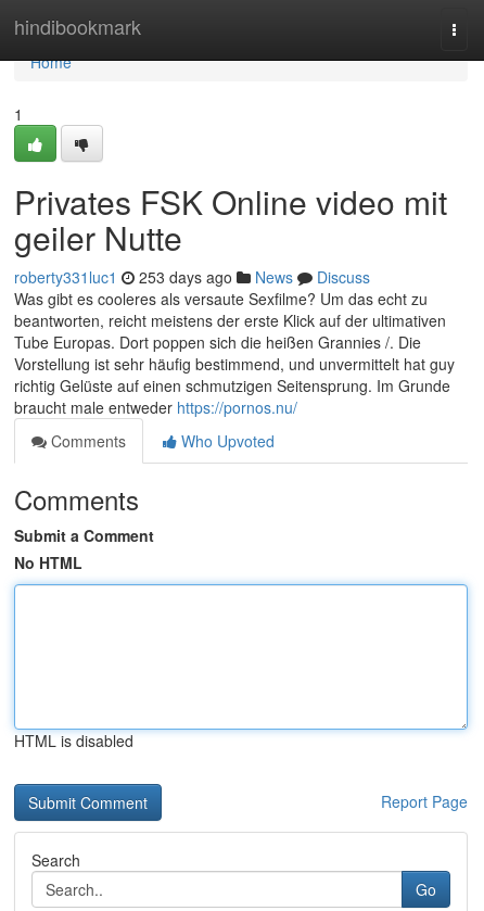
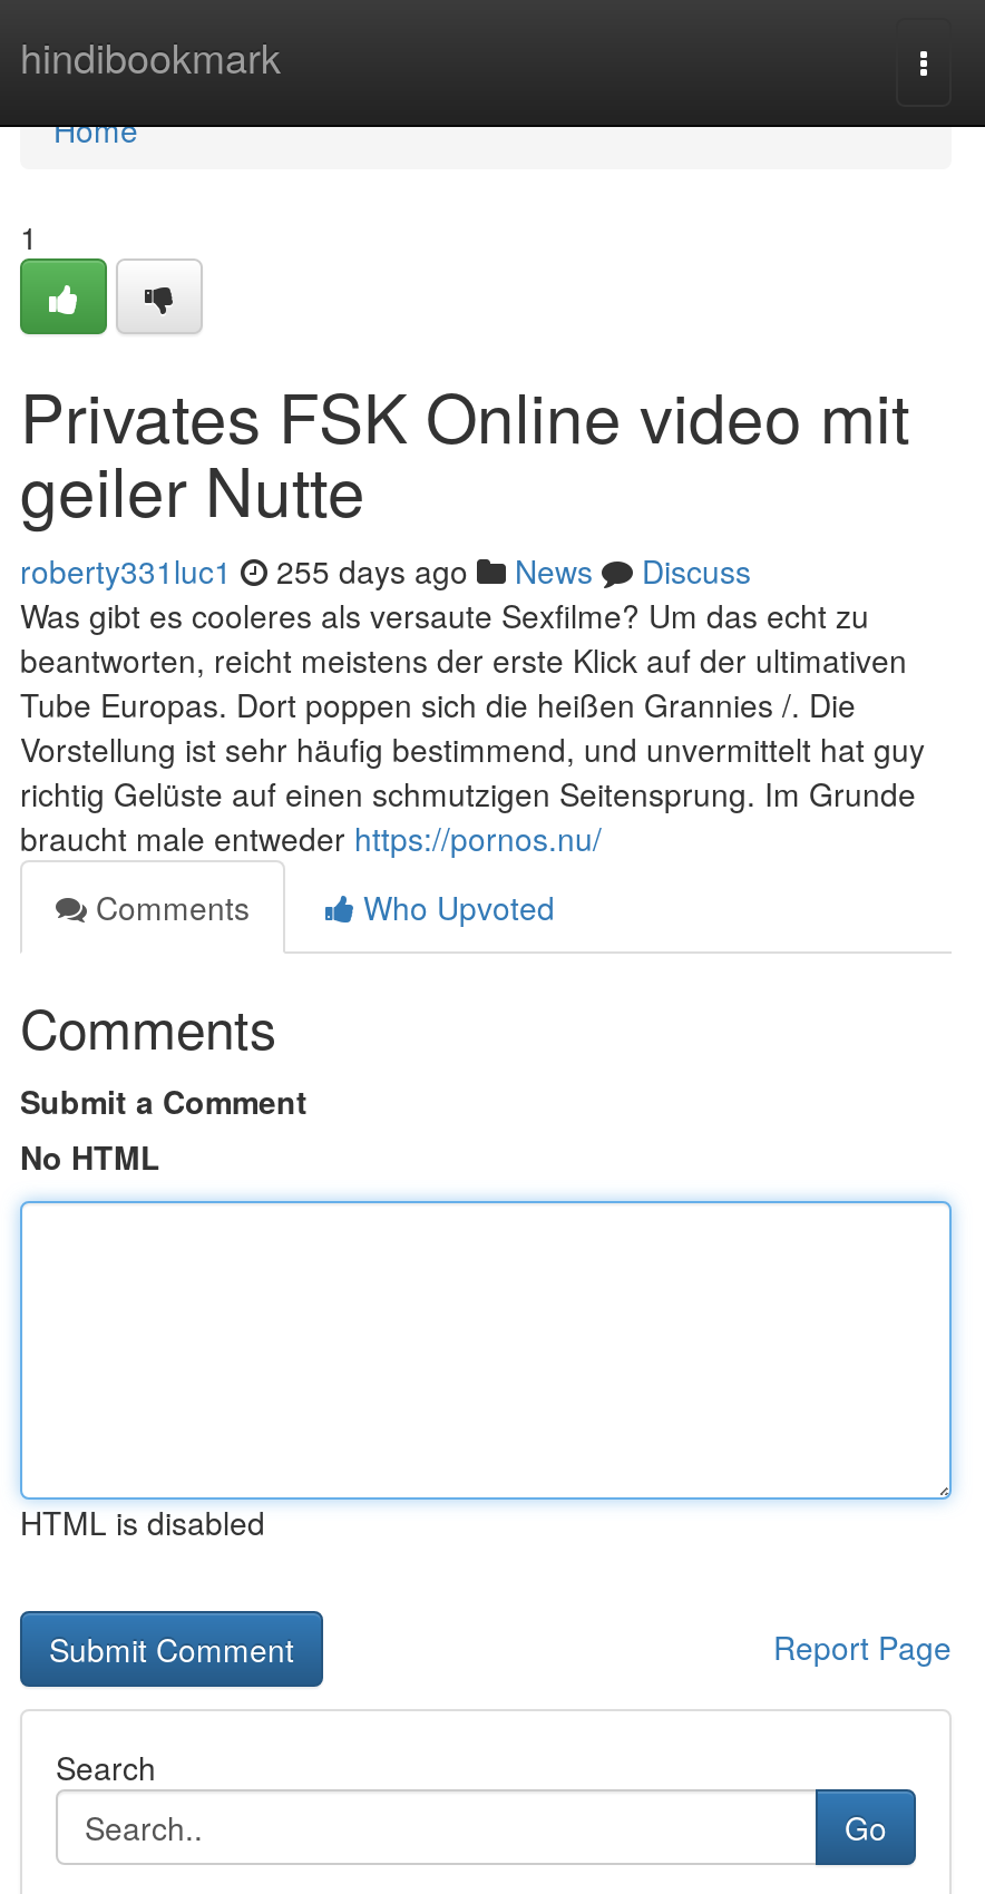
[14,266,370,288] roberty331luc1 253 days ago News Discuss -> [20,548,751,593] roberty331luc1 255 days ago News Discuss

